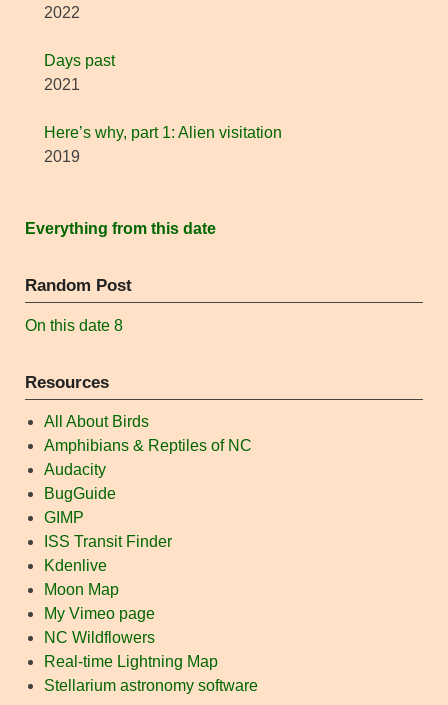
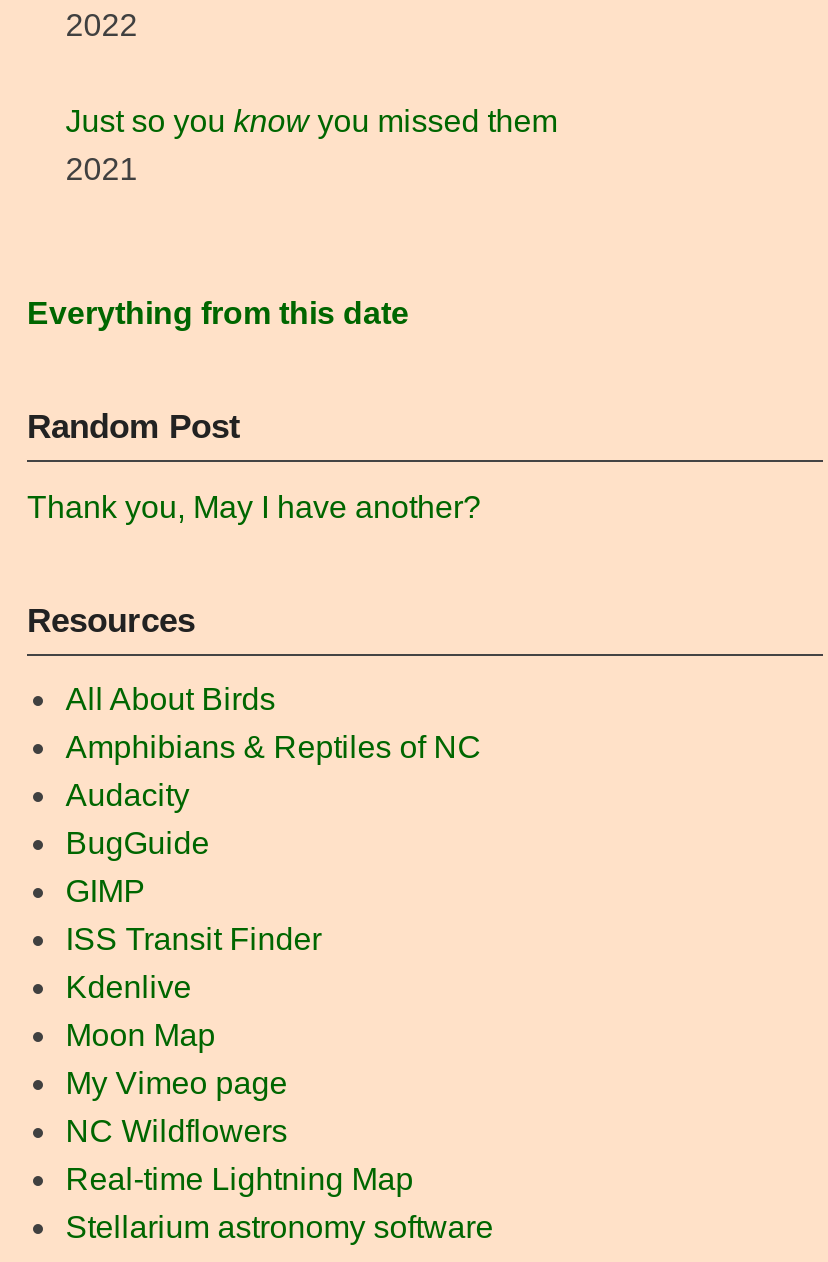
[44,52,115,69] Days past -> [65,105,557,139] Just so you know you missed them
[44,124,282,165] Here’s why, part 1: Alien visitation | 2019 -> none
[25,317,123,334] On this date 8 -> [27,489,481,523] Thank you, May I have another?

